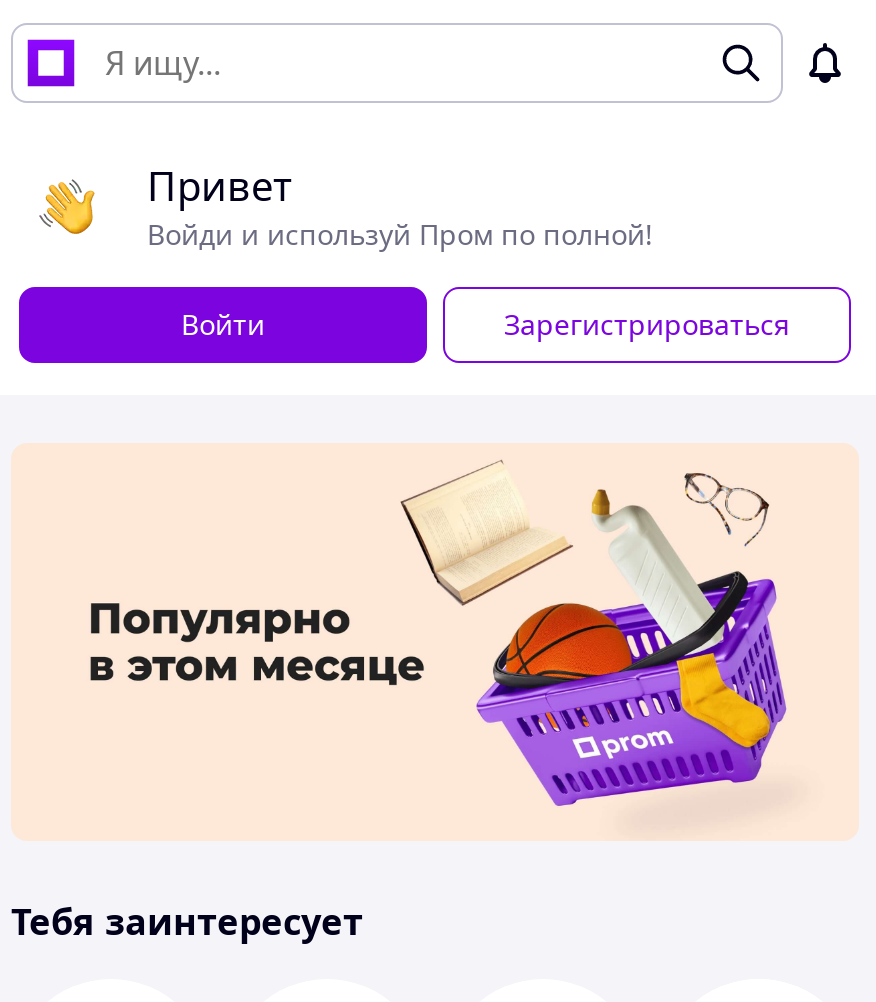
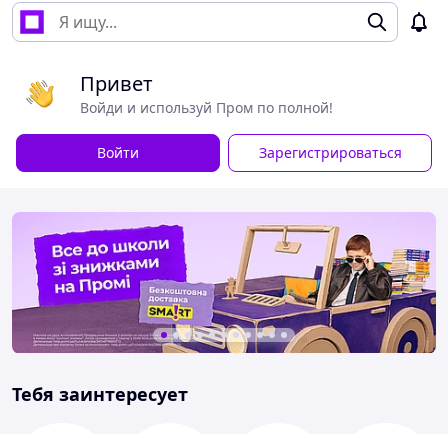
[13,445,857,841] [image] -> [11,212,437,354] [image]

